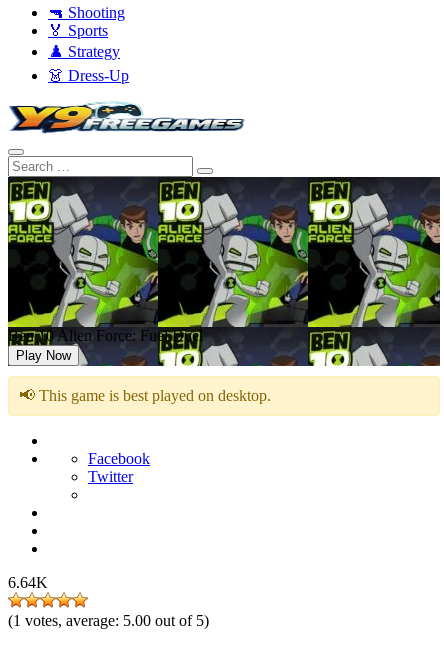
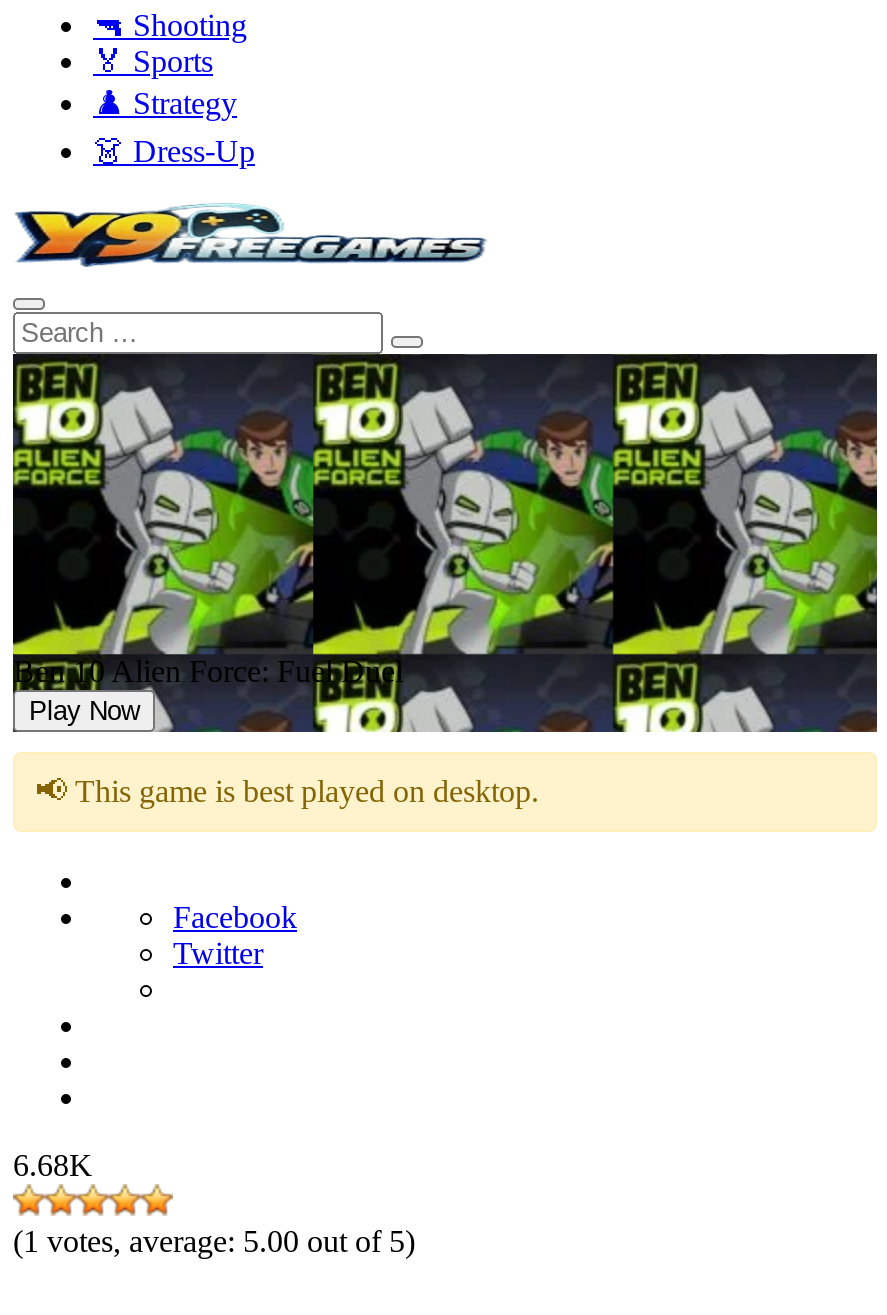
[8,574,48,591] 6.64K -> [13,1148,93,1182] 6.68K

